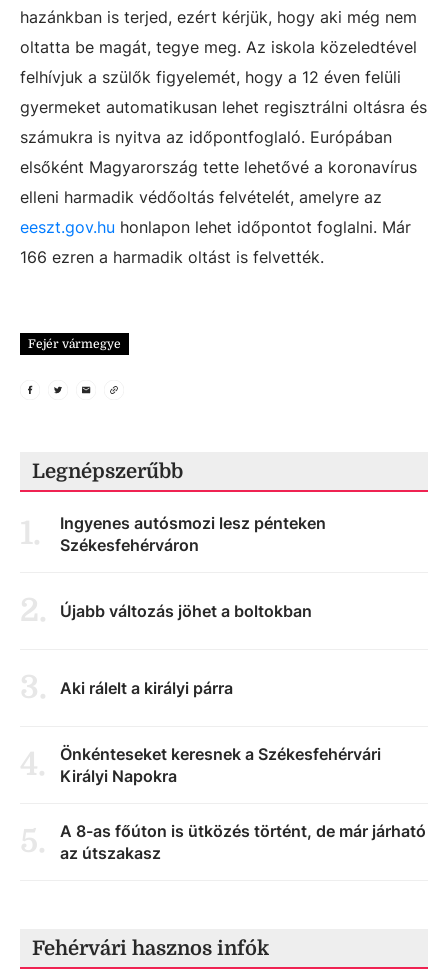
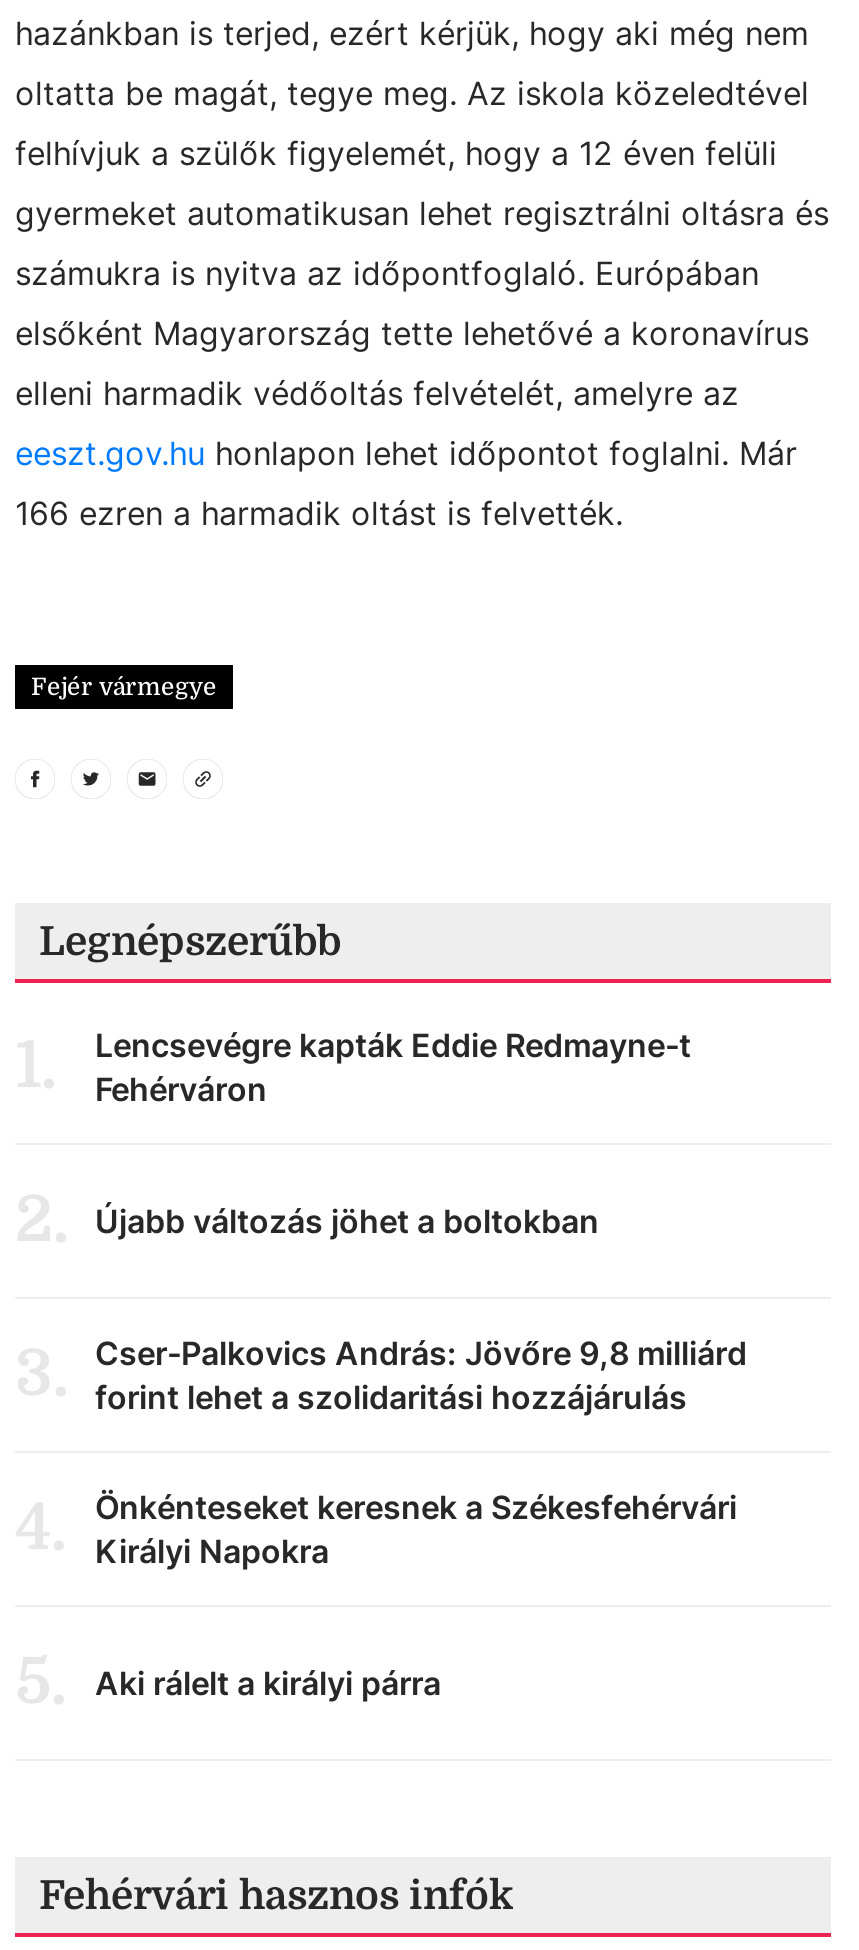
[60,513,326,555] Ingyenes autósmozi lesz pénteken | Székesfehérváron -> [95,1025,691,1109] Lencsevégre kapták Eddie Redmayne-t | Fehérváron
none -> [95,1333,747,1417] Cser-Palkovics András: Jövőre 9,8 milliárd | forint lehet a szolidaritási hozzájárulás
moved [60,678,233,698] -> [95,1663,441,1703]: Aki rálelt a királyi párra
[60,821,426,863] A 8-as főúton is ütközés történt, de már járható | az útszakasz -> none

